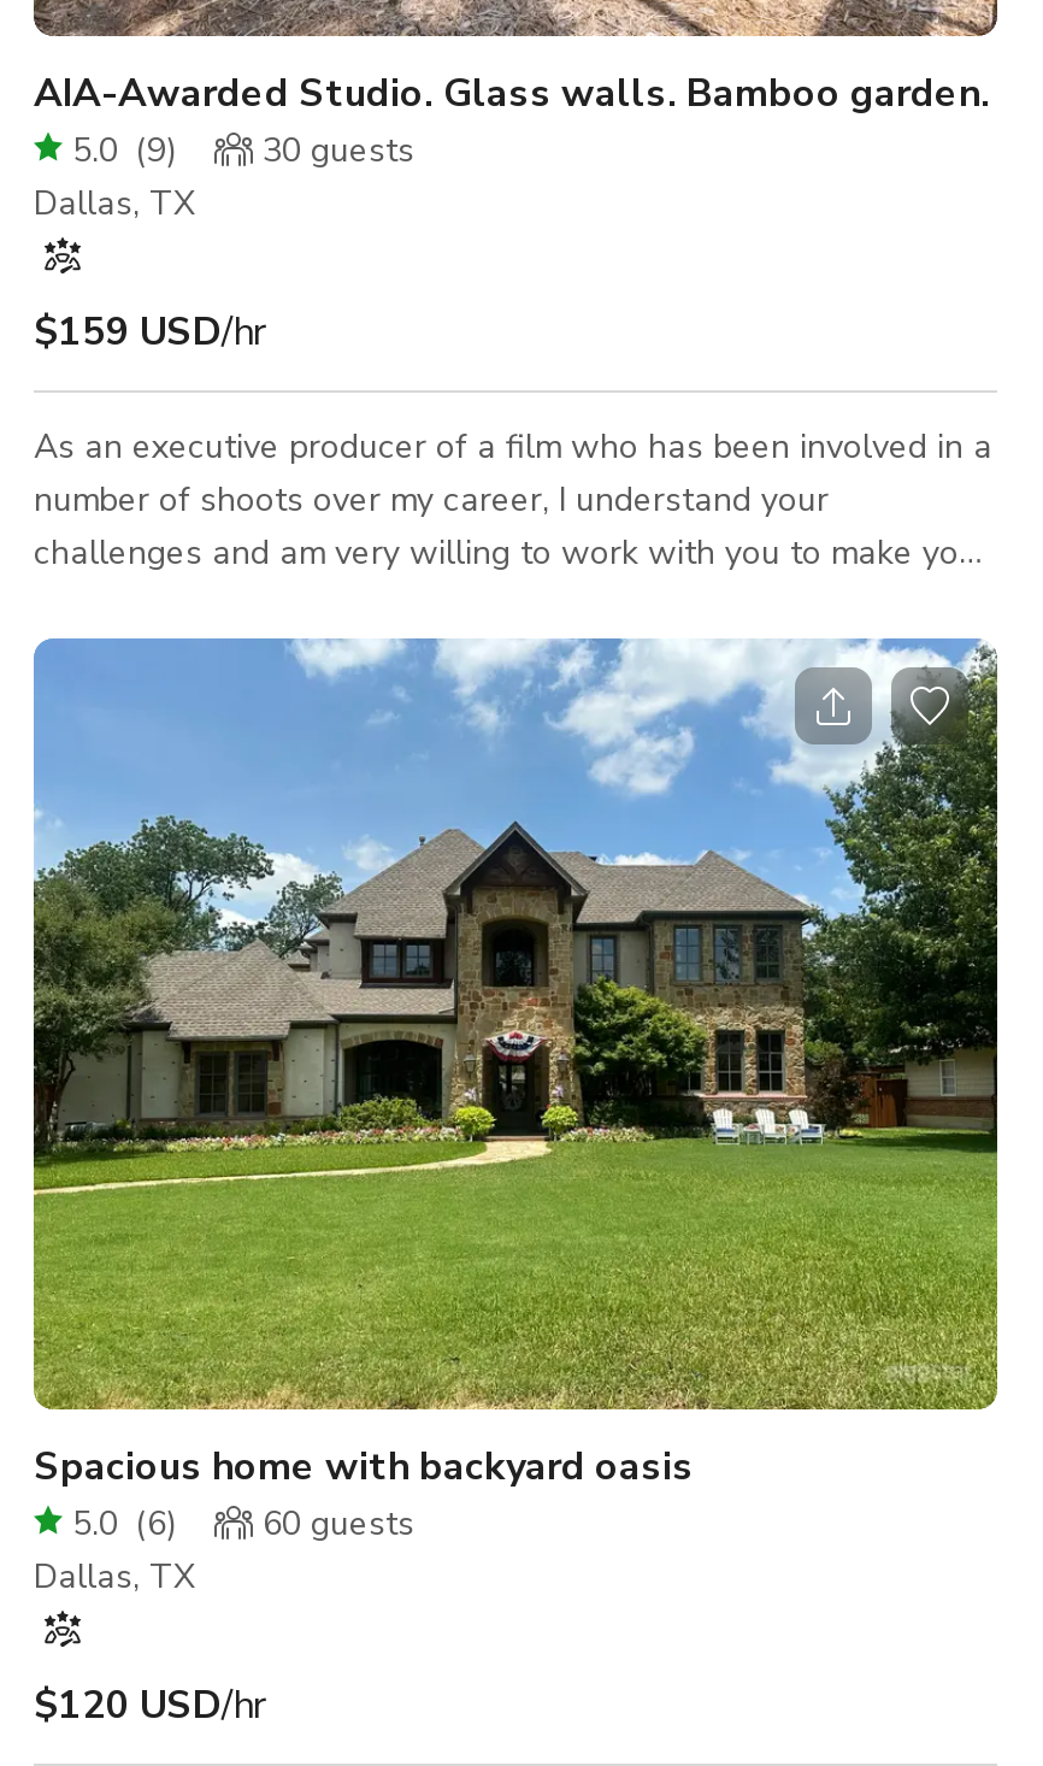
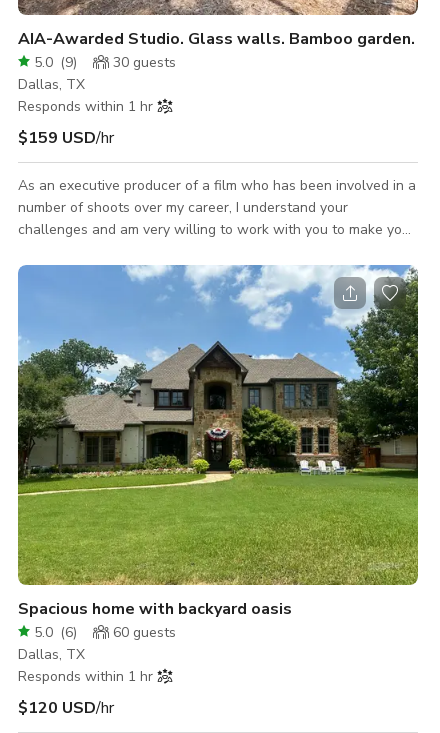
none -> [18,97,153,116] Responds within 1 hr
none -> [18,667,153,686] Responds within 1 hr

